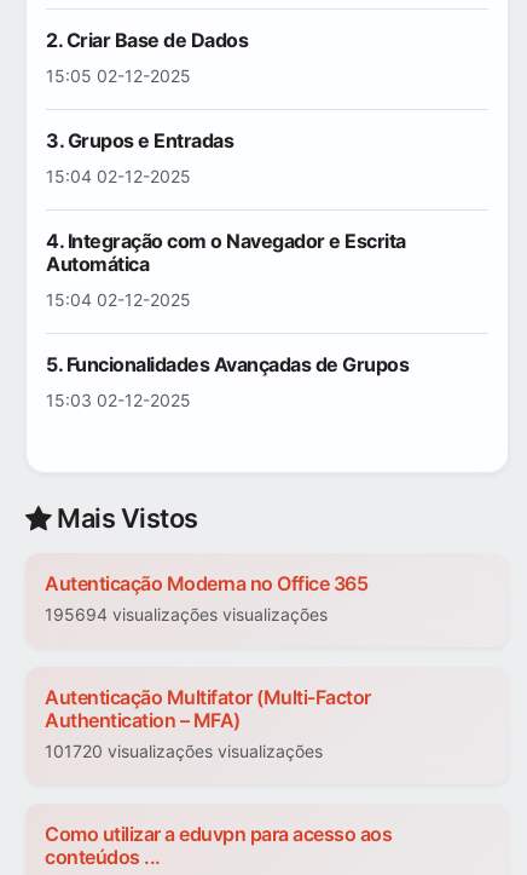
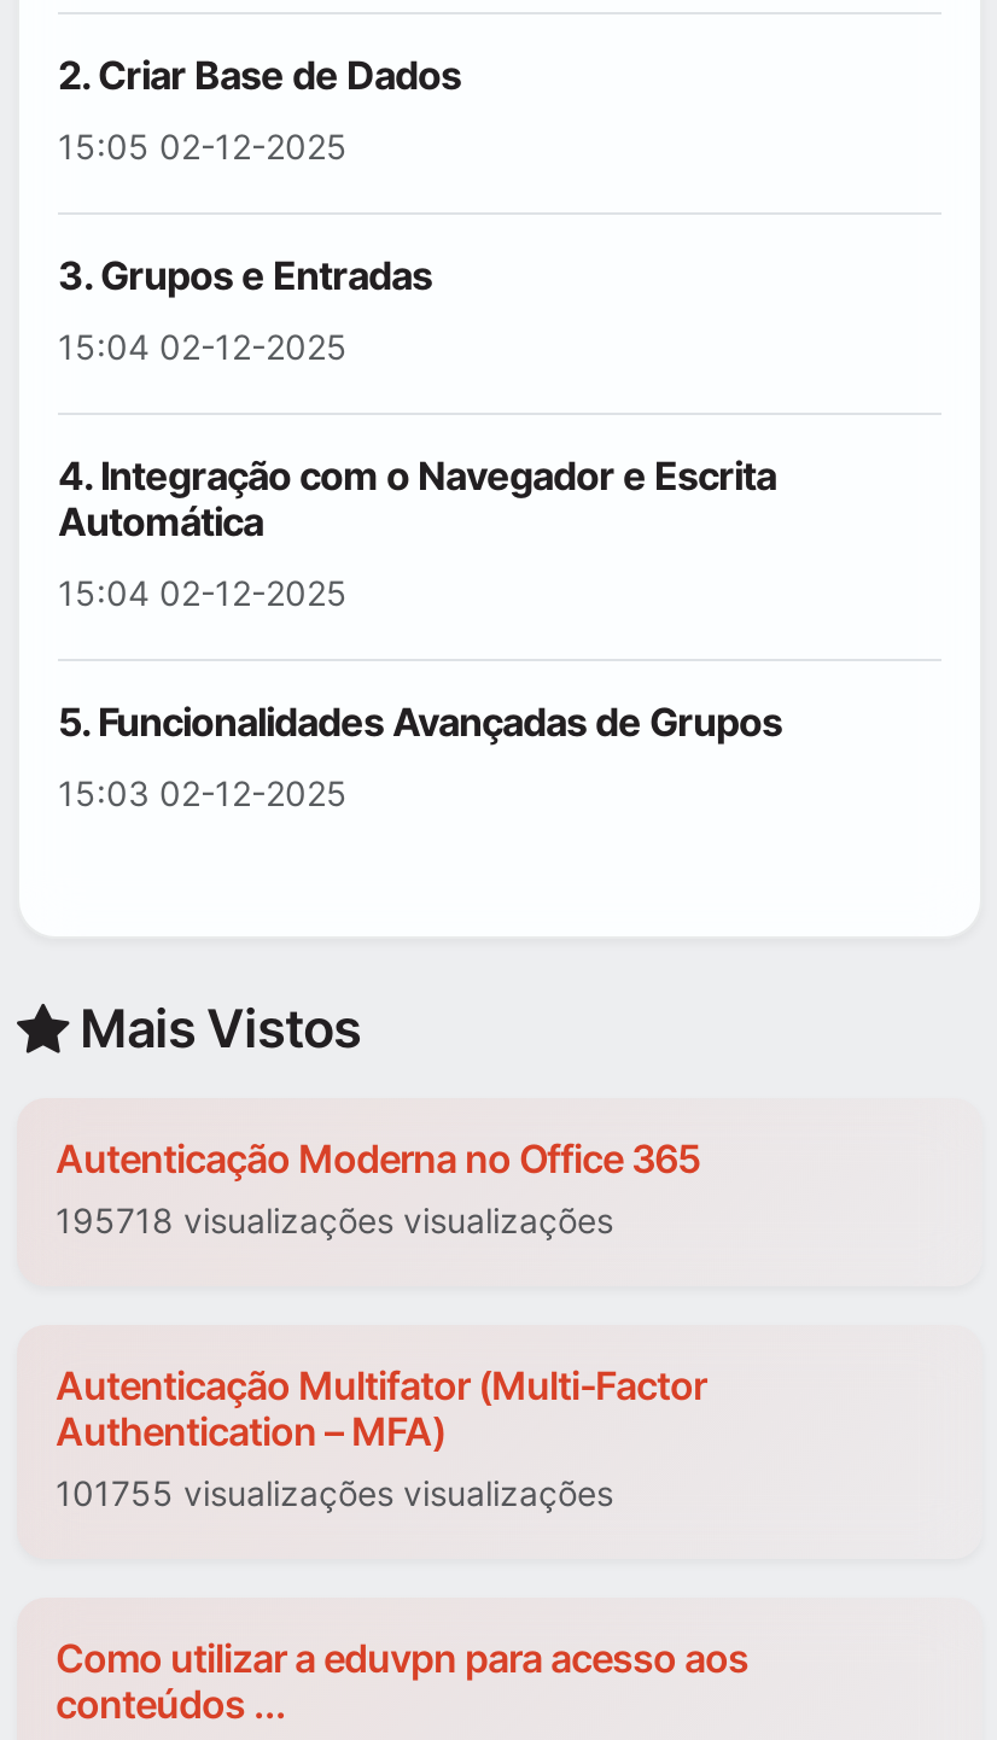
[45,605,328,625] 195694 visualizações visualizações -> [56,1201,613,1242] 195718 visualizações visualizações
[45,741,323,762] 101720 visualizações visualizações -> [56,1473,613,1514] 101755 visualizações visualizações

